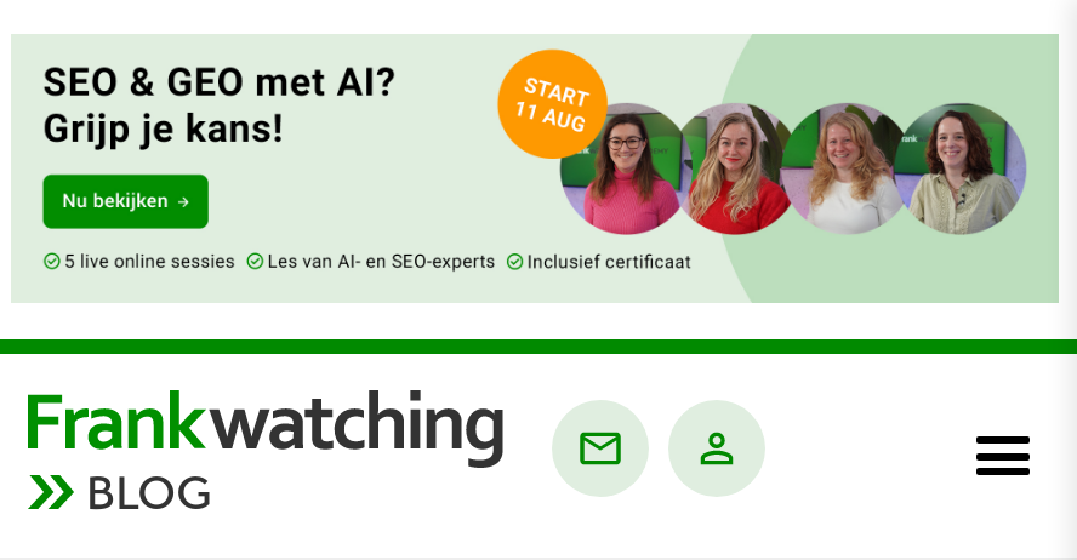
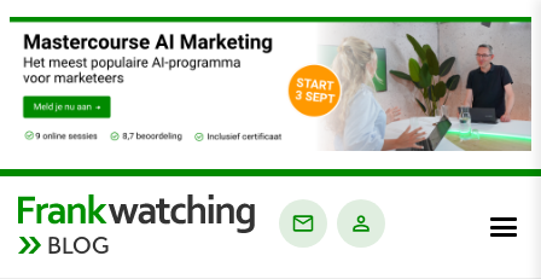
[11,34,1056,303] [image] -> [8,16,531,152] [image]

